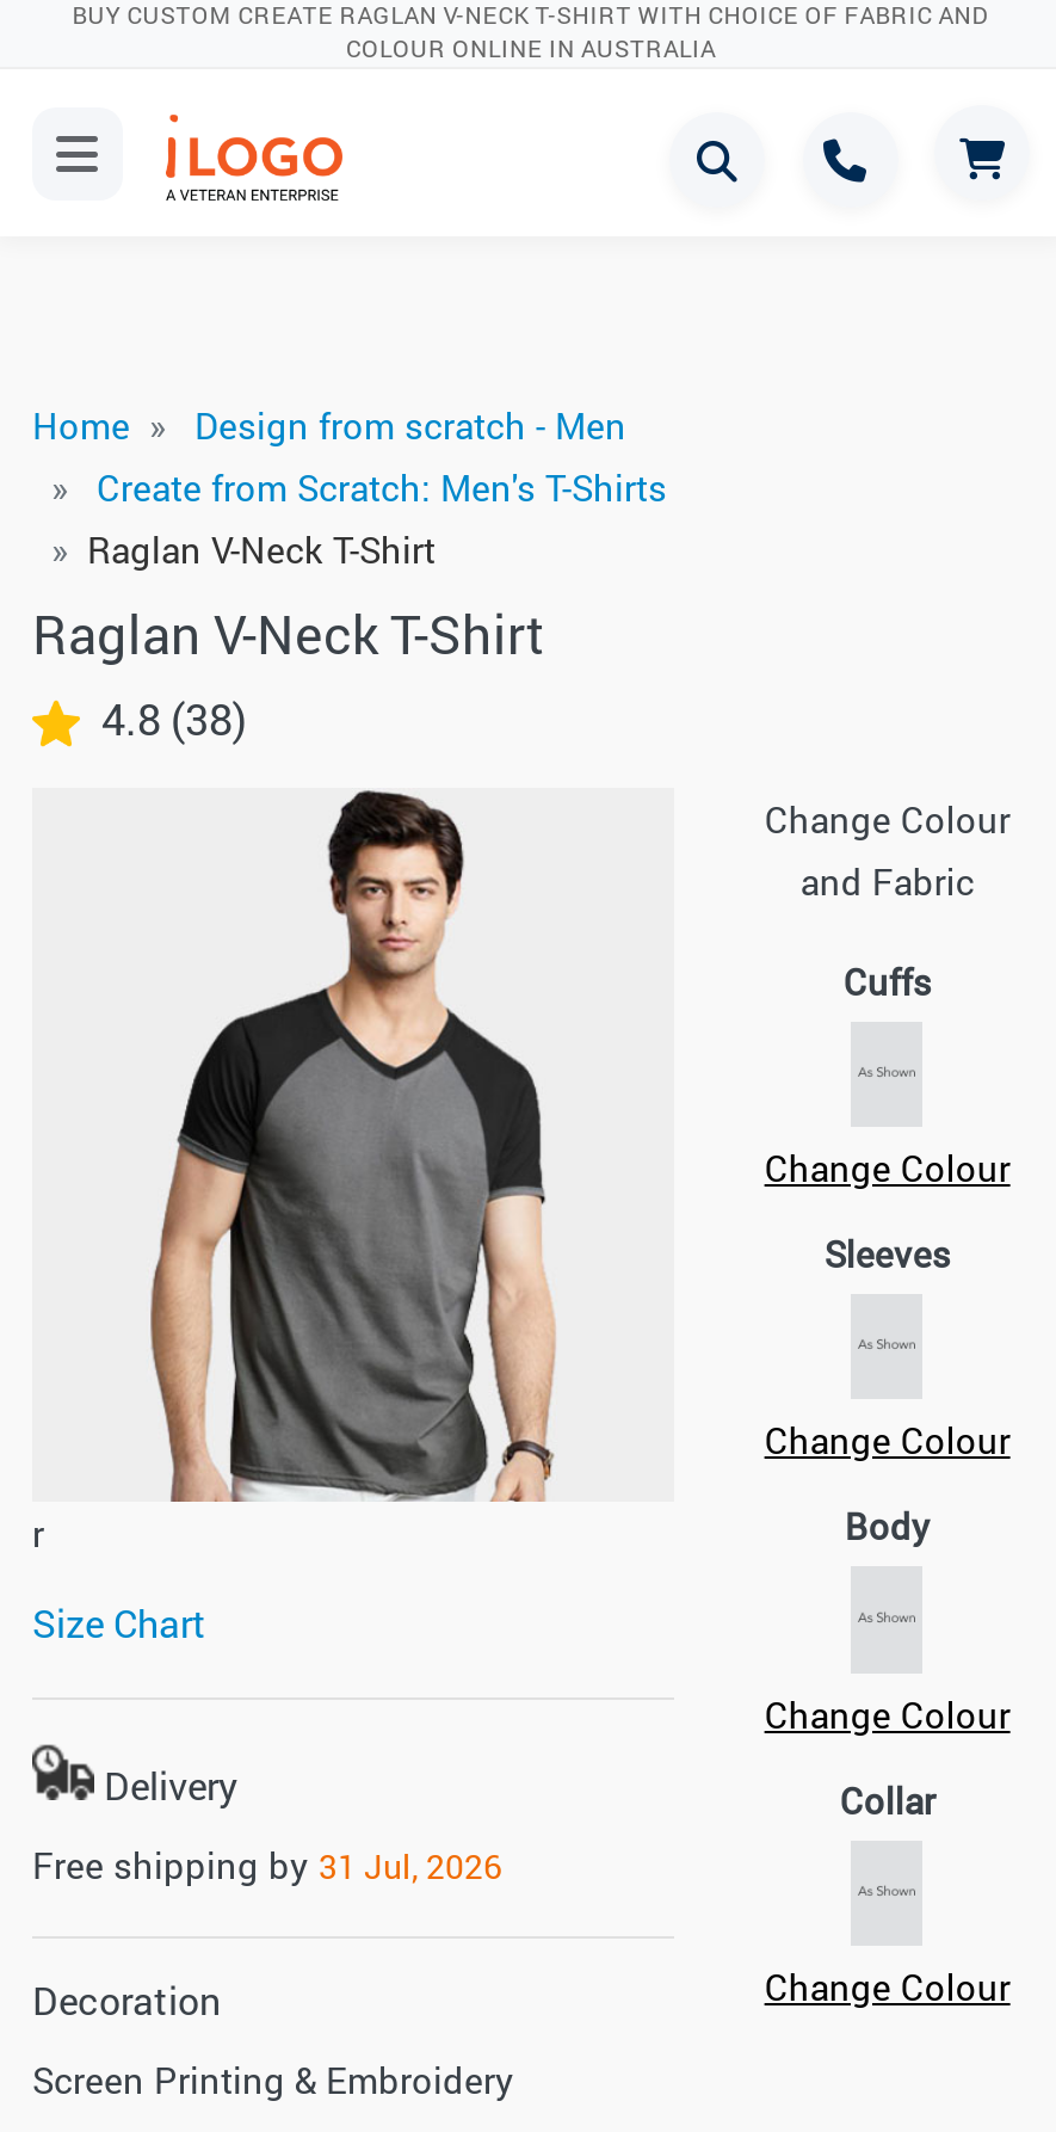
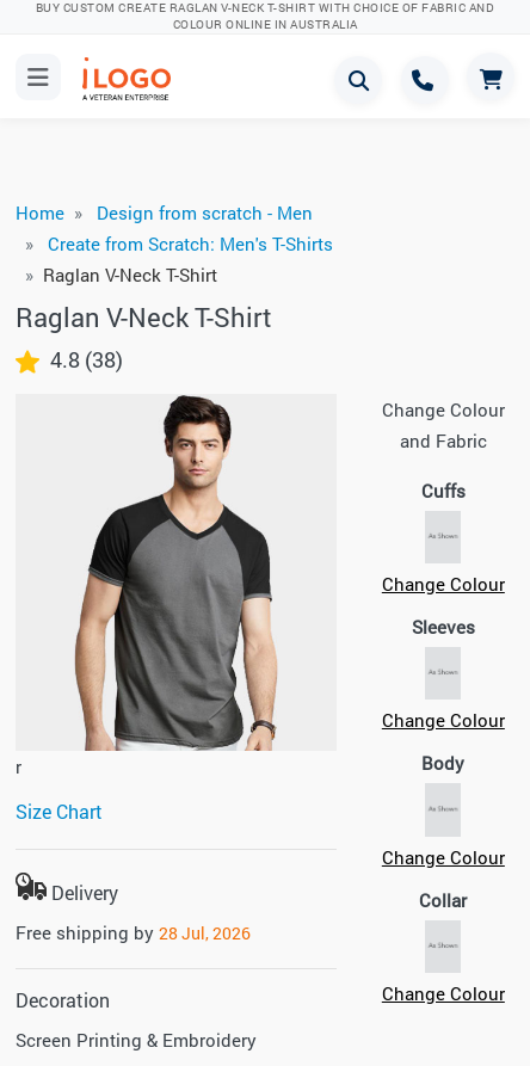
[32,1840,502,1887] Free shipping by 31 Jul, 2026 -> [16,920,251,944] Free shipping by 28 Jul, 2026

